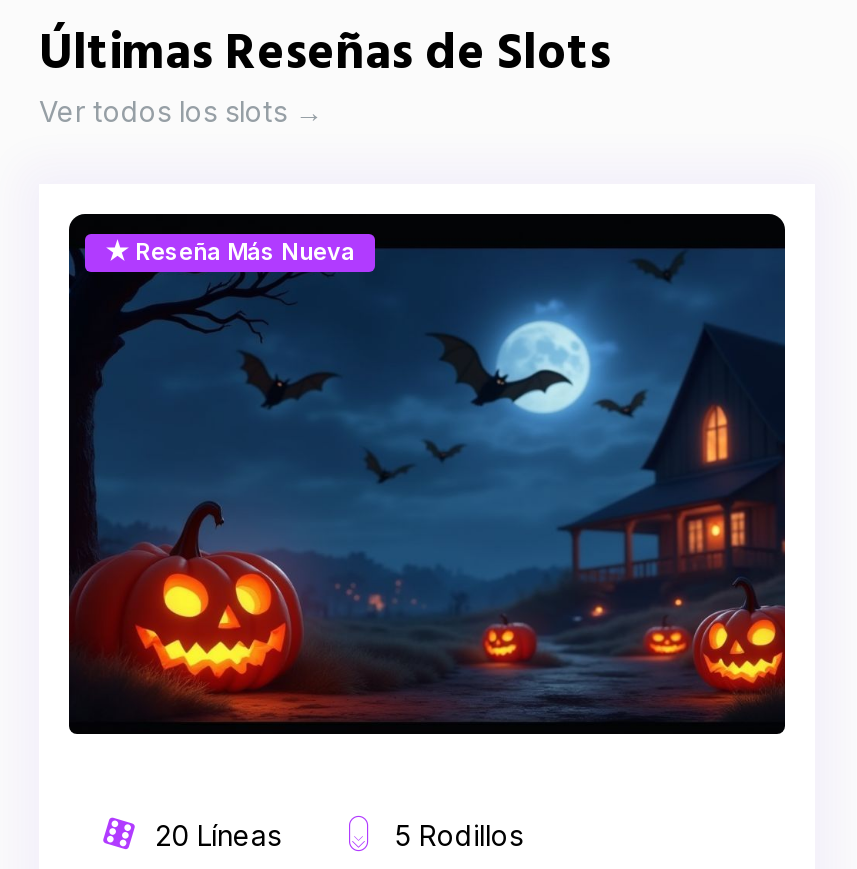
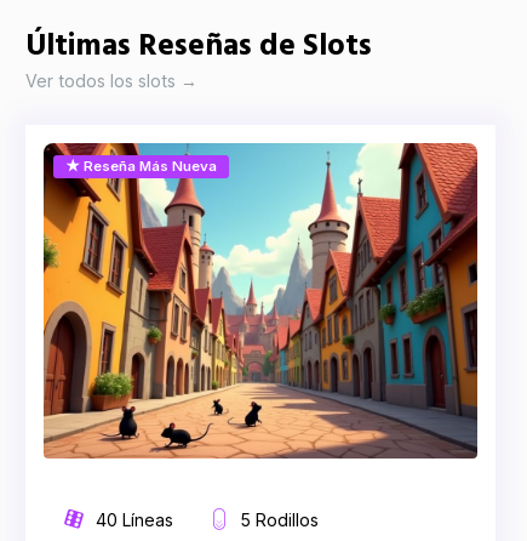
[67,212,787,736] [image] -> [42,142,479,460] [image]
[147,819,281,853] 20 Líneas -> [91,510,173,530] 40 Líneas

